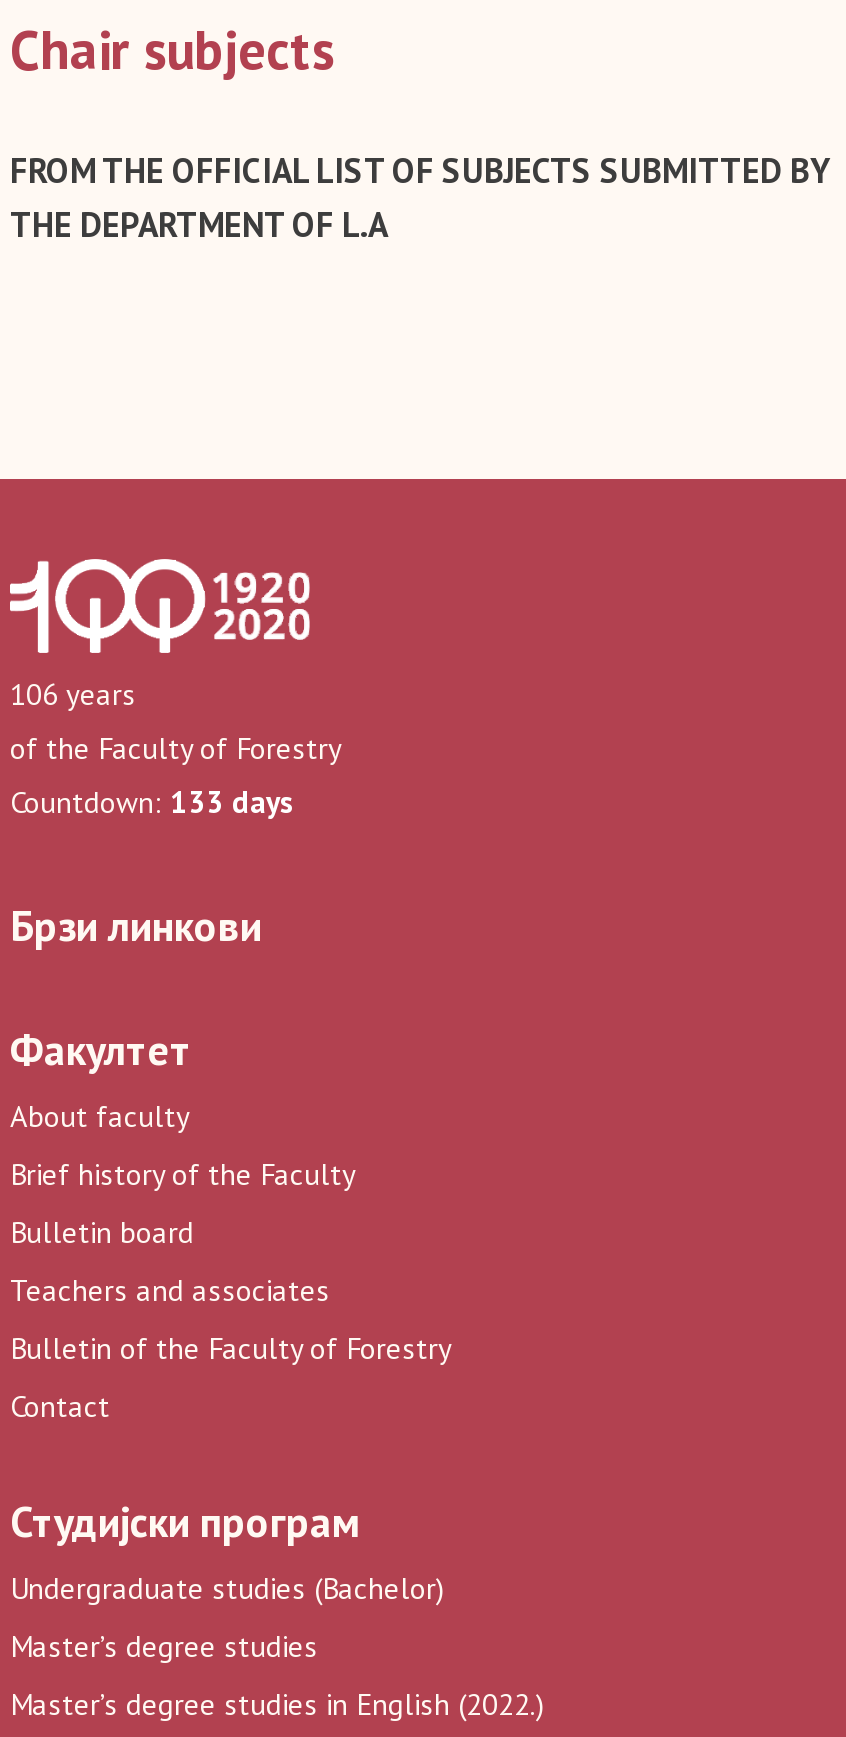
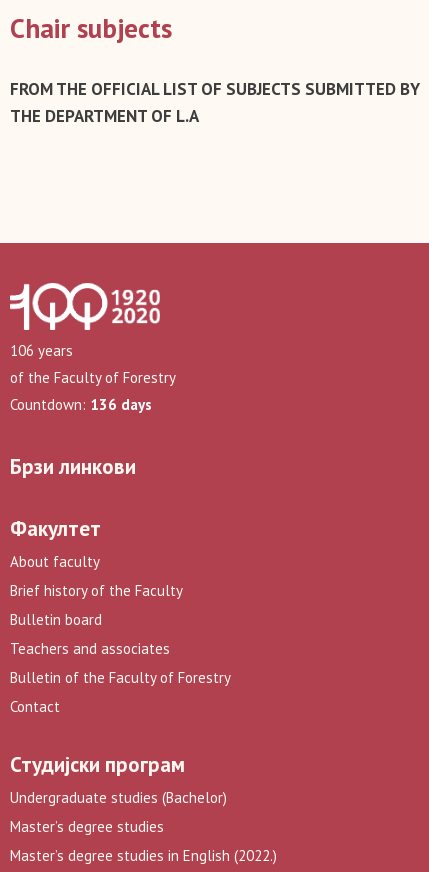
[10,784,294,822] Countdown: 133 days -> [10,395,152,414] Countdown: 136 days

